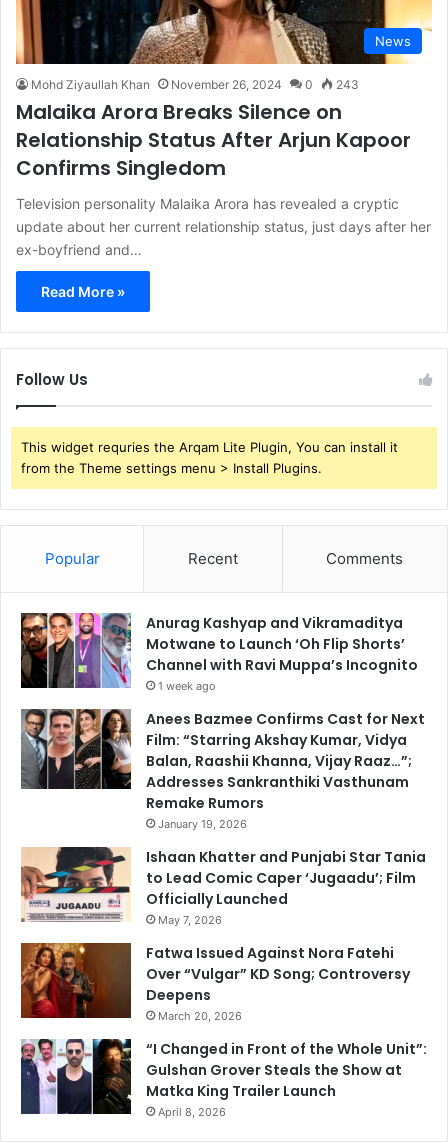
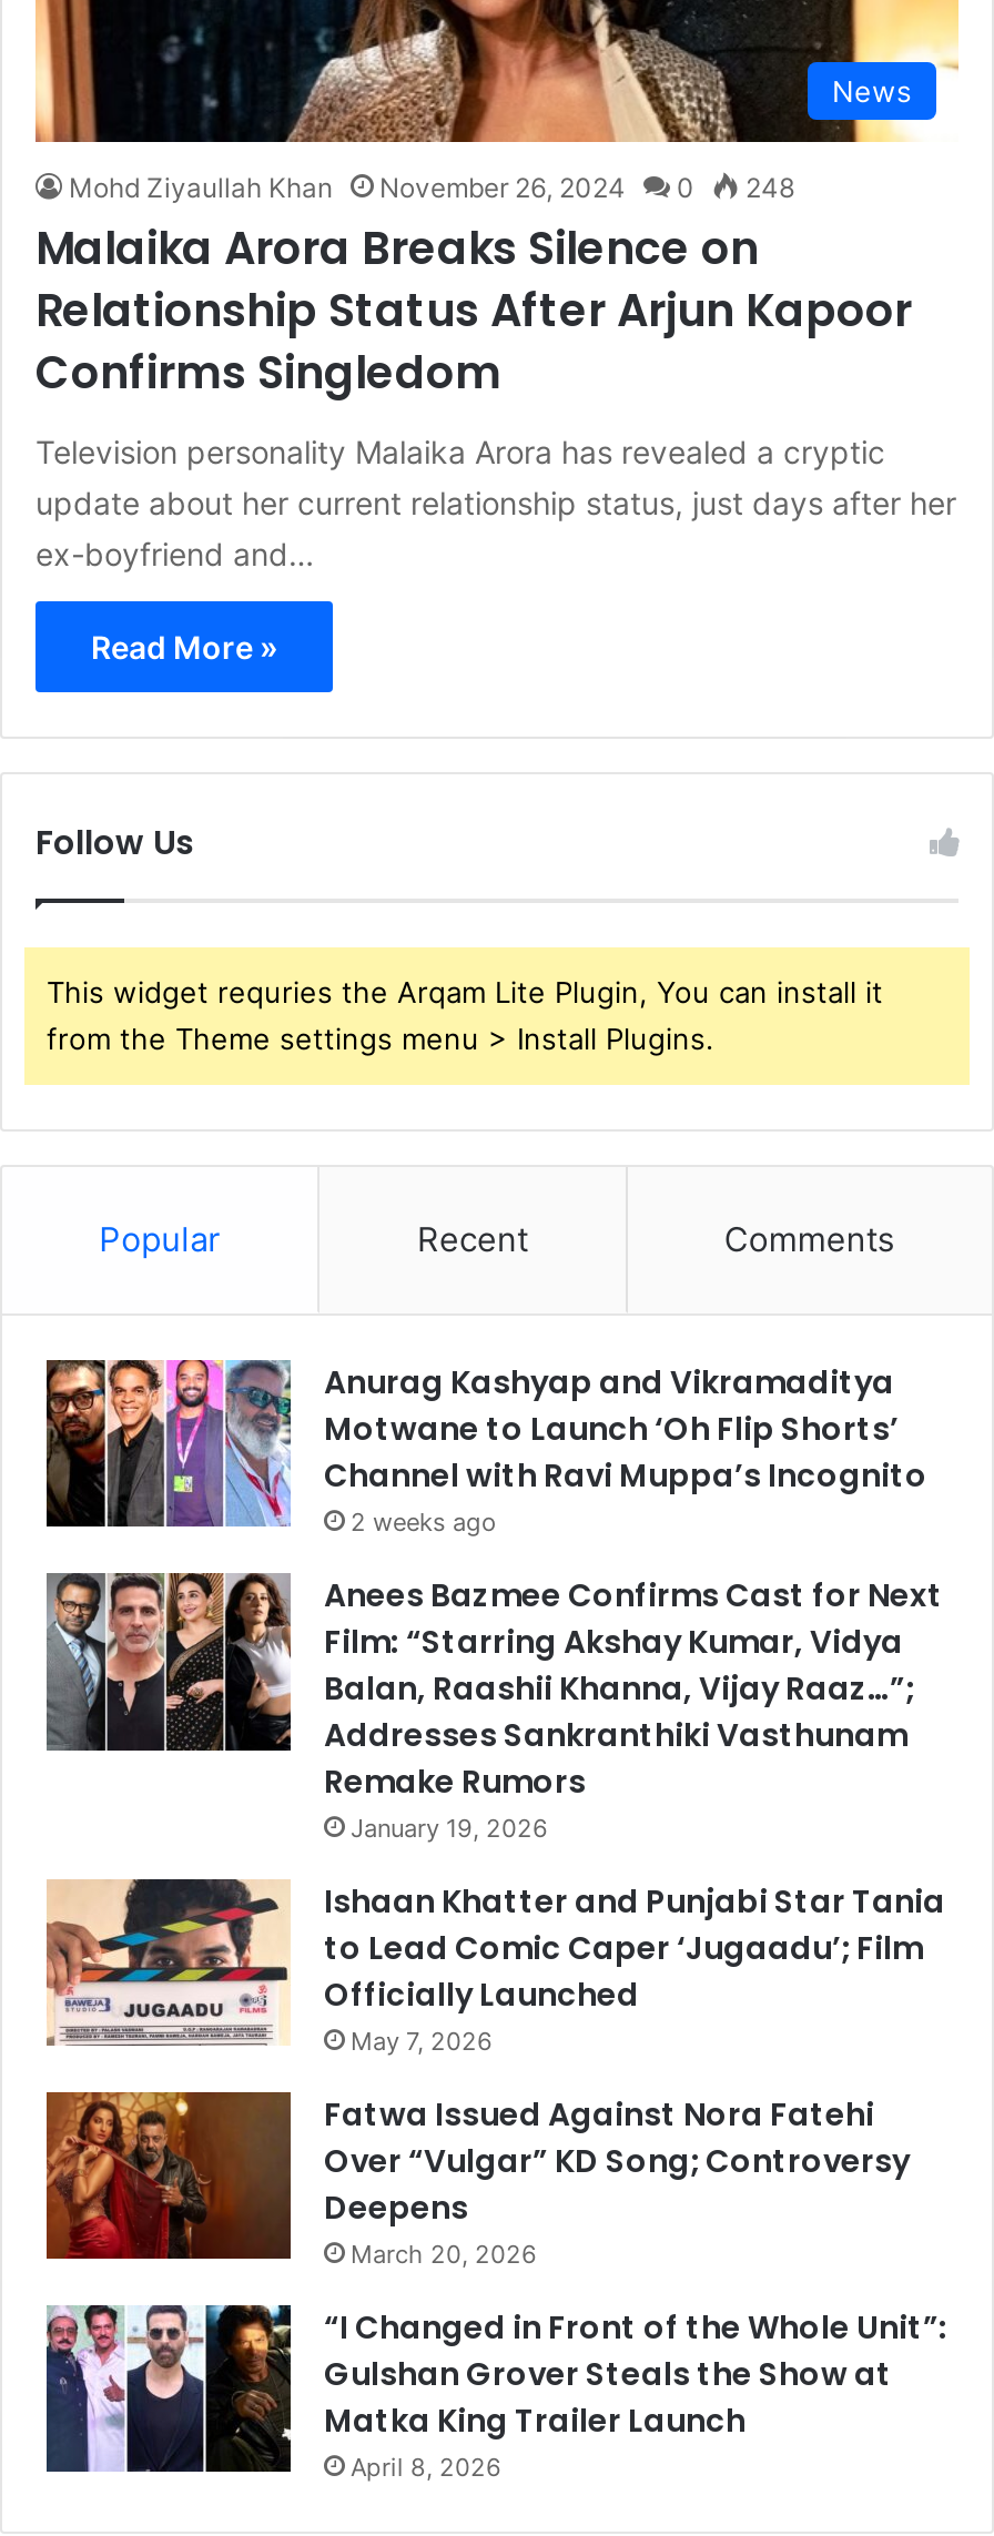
[31,77,359,92] Mohd Ziyaullah Khan November 26, 2024 0 243 -> [69,171,794,204] Mohd Ziyaullah Khan November 26, 2024 0 248
[158,679,216,693] 1 week ago -> [351,1507,497,1538] 2 weeks ago

